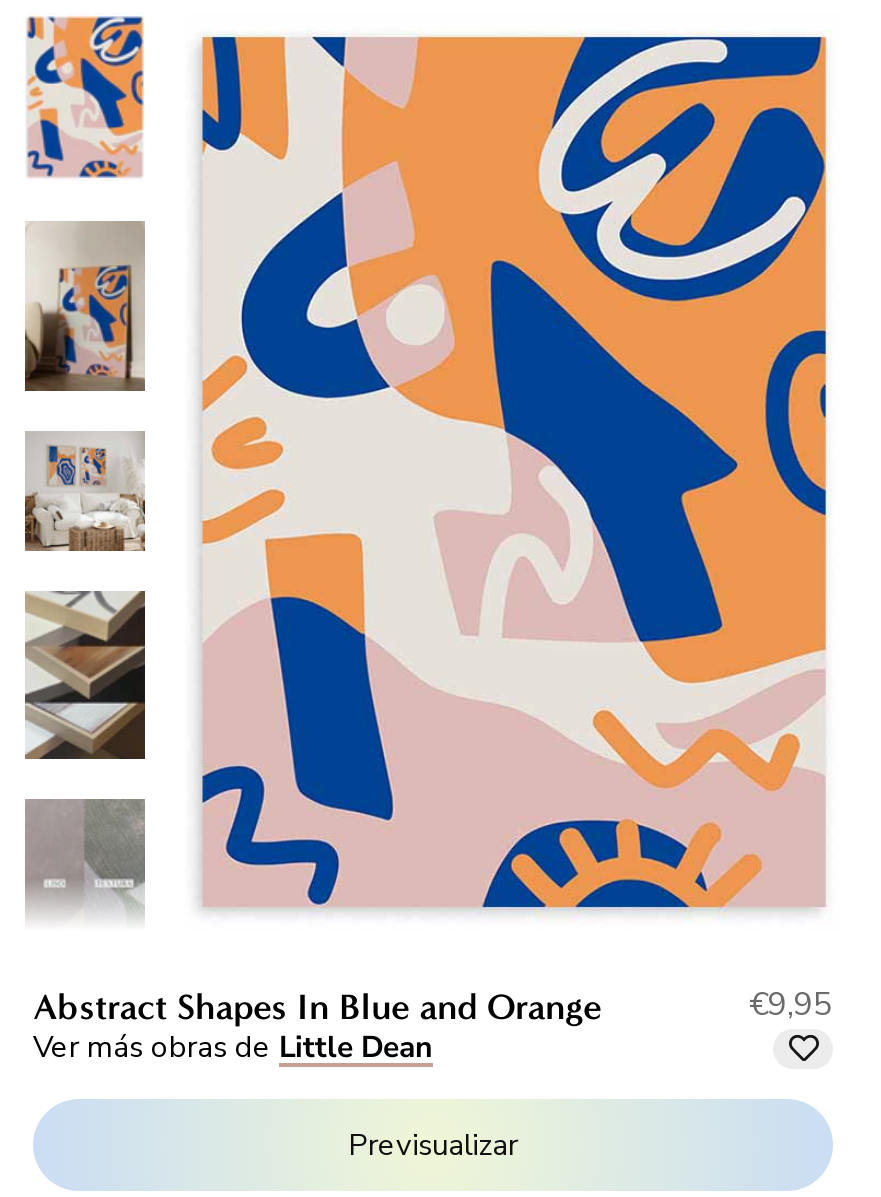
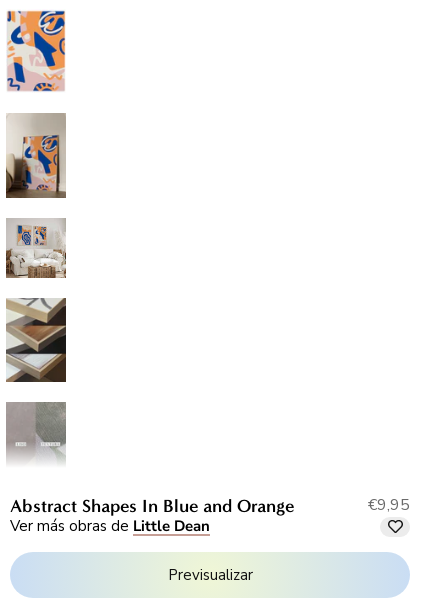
[197,33,829,915] [image] -> none

